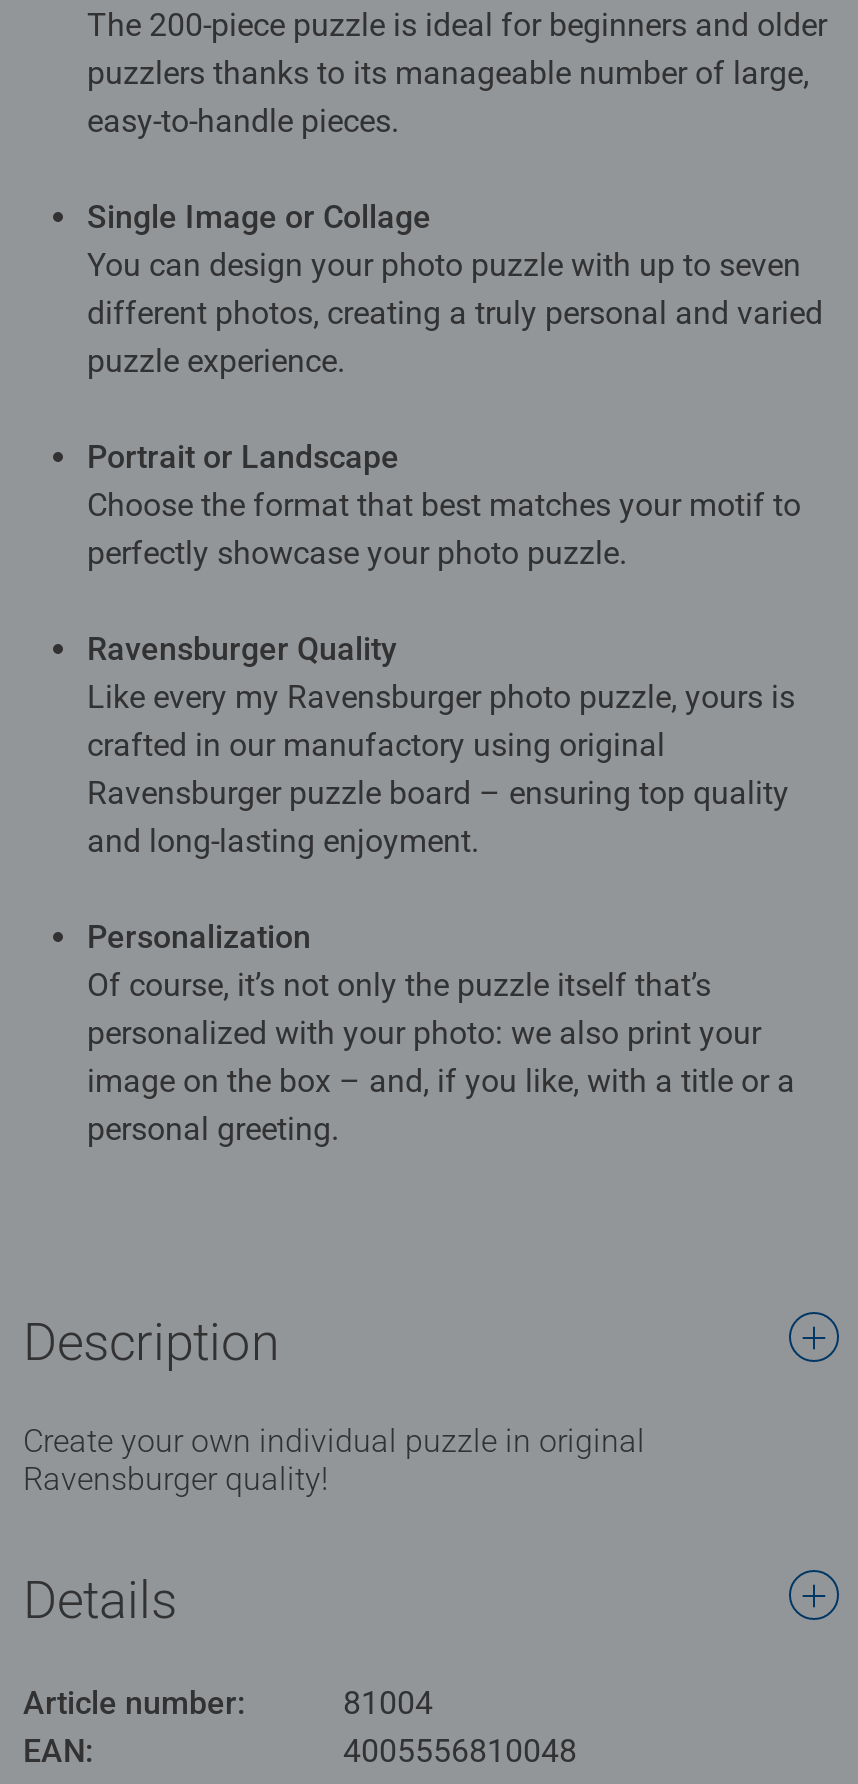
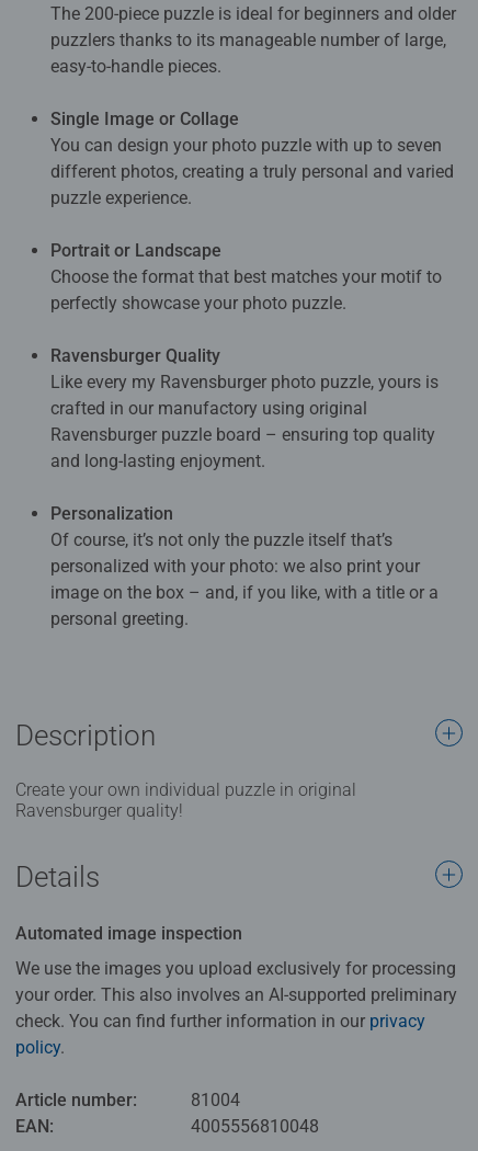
none -> [15,923,457,1058] Automated image inspection | We use the images you upload exclusively for processing | your order. This also involves an AI-supported preliminary | check. You can find further information in our privacy | policy.

